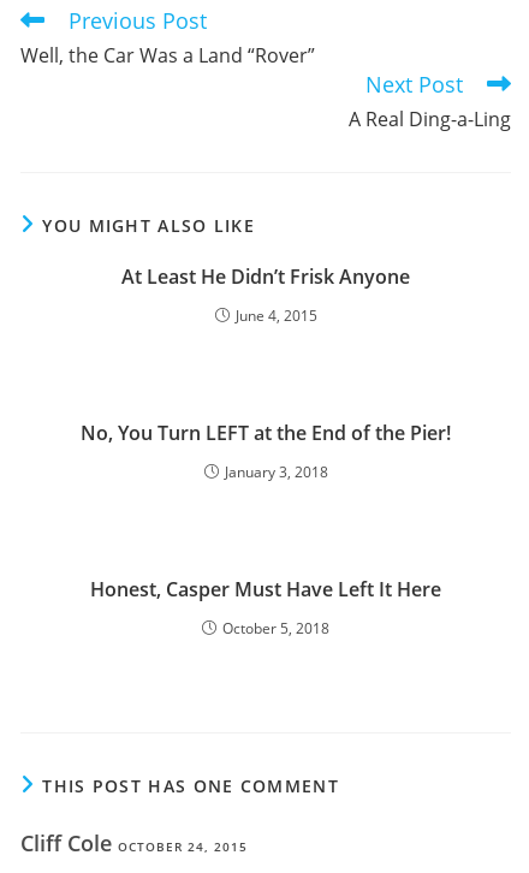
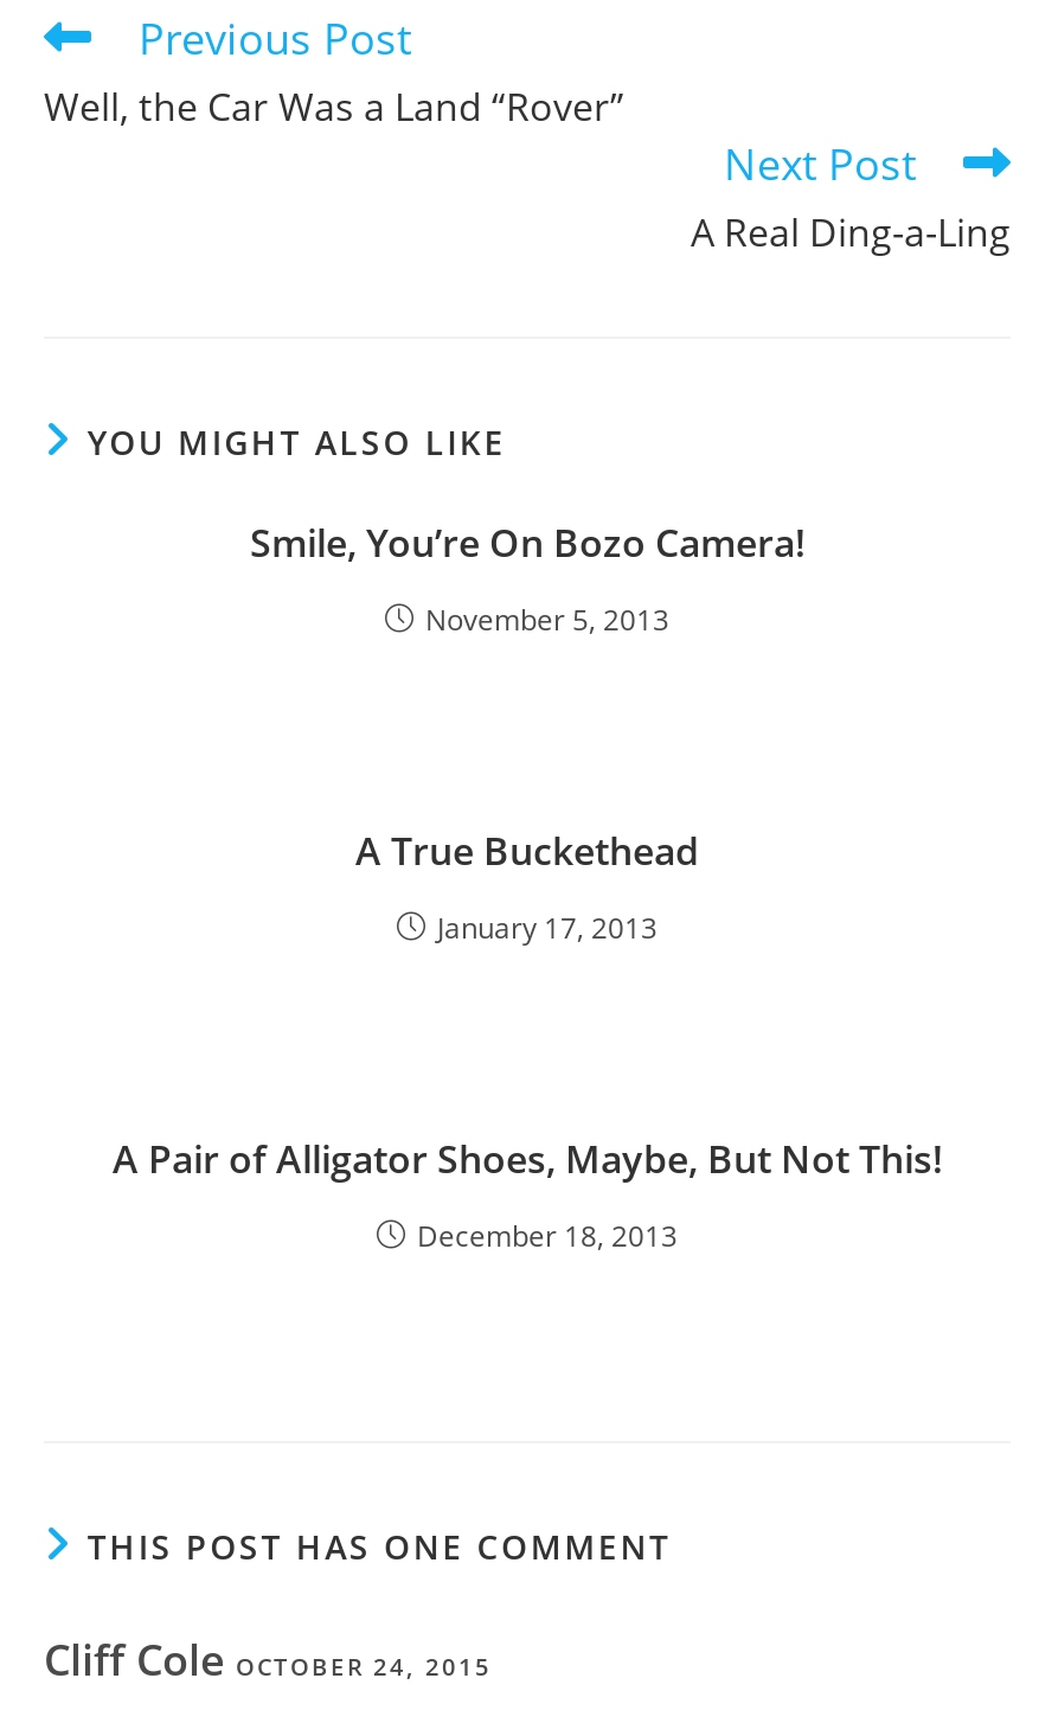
[121,264,410,290] At Least He Didn’t Frisk Anyone -> [250,518,804,570] Smile, You’re On Bozo Camera!
[235,306,317,326] June 4, 2015 -> [425,601,669,641] November 5, 2013
[81,420,451,447] No, You Turn LEFT at the End of the Pier! -> [355,826,699,878] A True Buckethead
[224,462,328,483] January 3, 2018 -> [437,909,658,949] January 17, 2013
[90,576,441,603] Honest, Casper Must Have Left It Here -> [113,1134,942,1186] A Pair of Alligator Shoes, Maybe, But Not This!
[222,619,329,639] October 5, 2018 -> [417,1217,678,1257] December 18, 2013

